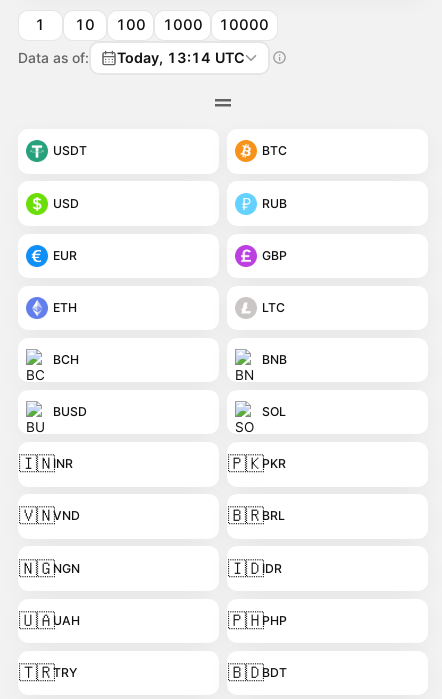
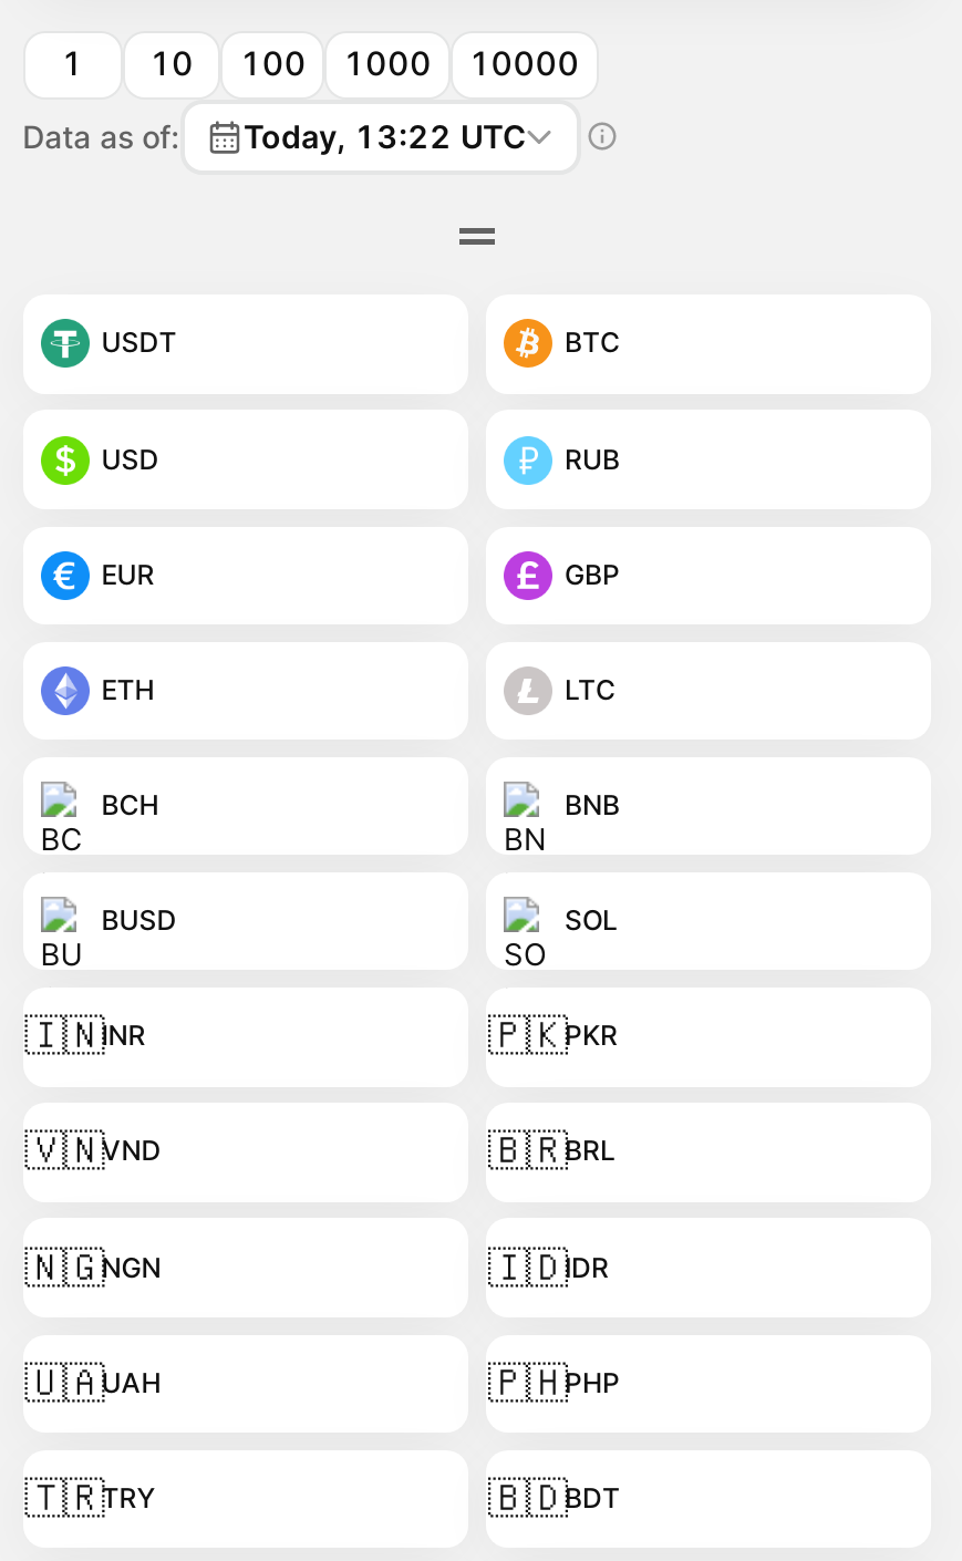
[18,49,245,66] Data as of: Today, 13:14 UTC -> [22,117,527,156] Data as of: Today, 13:22 UTC

